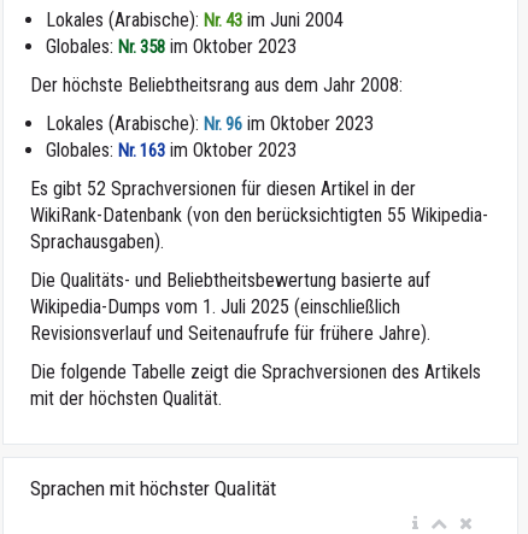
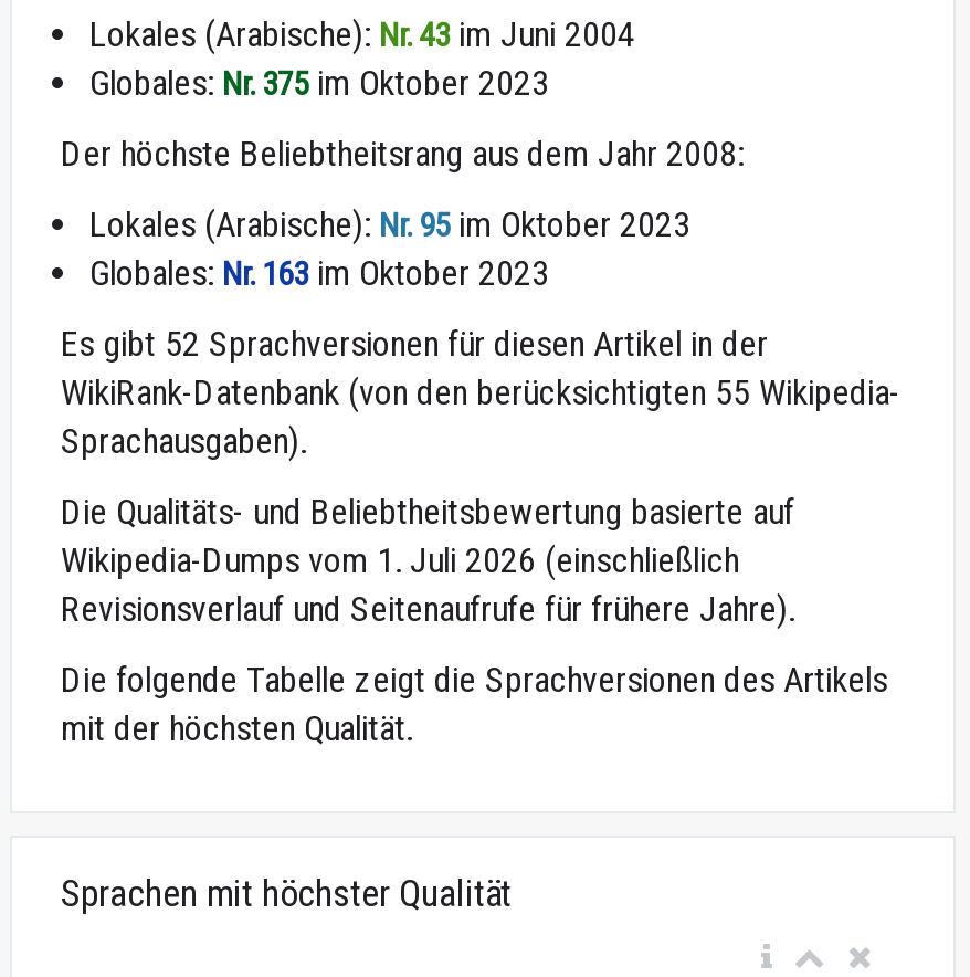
[46,35,297,58] Globales: Nr. 358 im Oktober 2023 -> [89,62,549,104] Globales: Nr. 375 im Oktober 2023
[46,112,374,135] Lokales (Arabische): Nr. 96 im Oktober 2023 -> [89,203,690,245] Lokales (Arabische): Nr. 95 im Oktober 2023
[30,295,400,318] Wikipedia-Dumps vom 1. Juli 2025 (einschließlich -> [61,539,739,581] Wikipedia-Dumps vom 1. Juli 2026 (einschließlich

